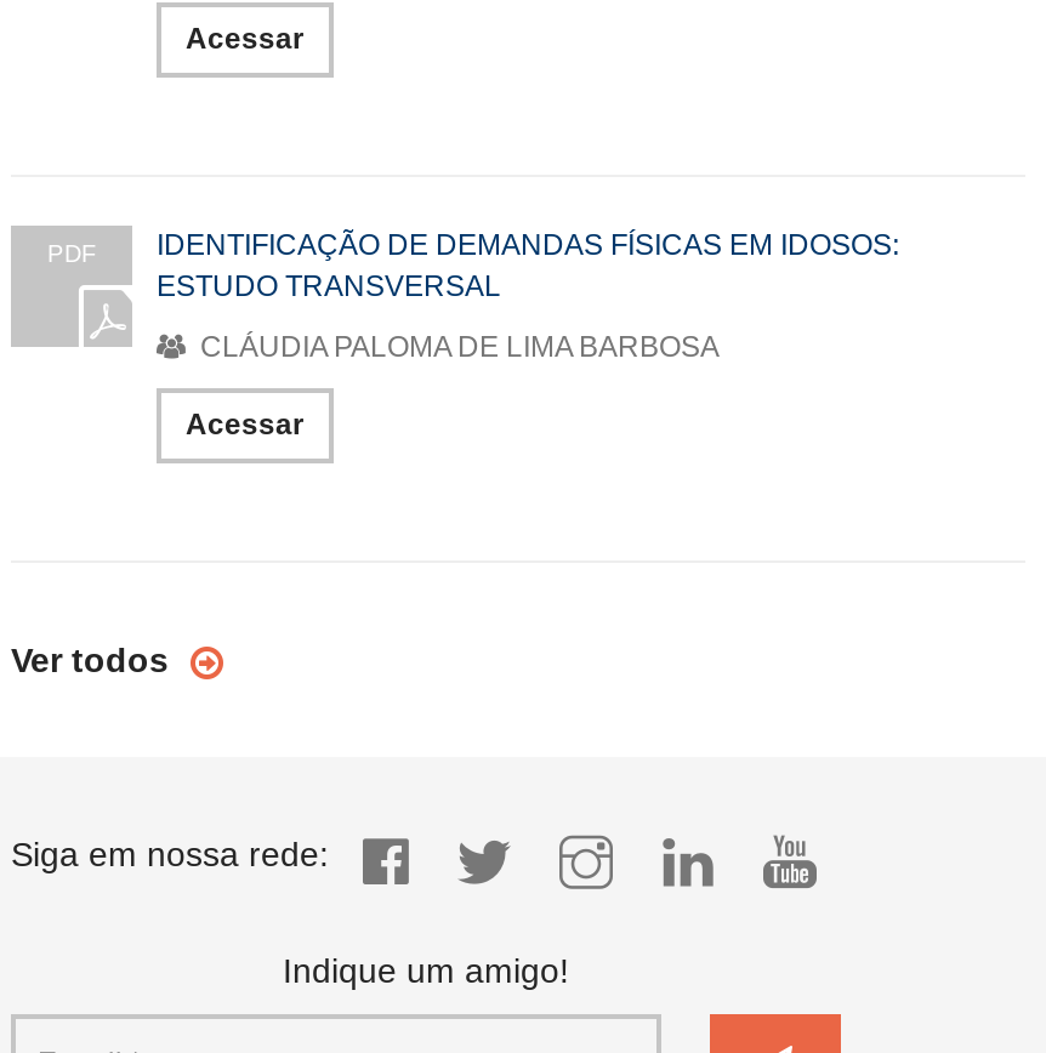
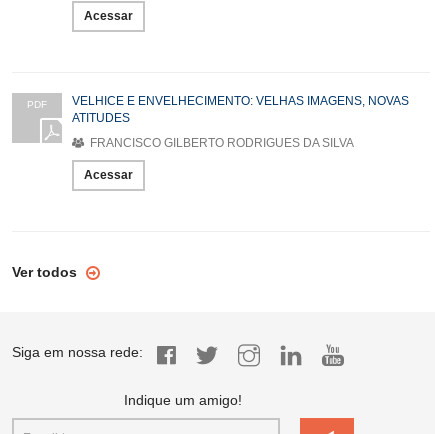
[157,228,899,303] IDENTIFICAÇÃO DE DEMANDAS FÍSICAS EM IDOSOS: | ESTUDO TRANSVERSAL -> [72,94,409,125] VELHICE E ENVELHECIMENTO: VELHAS IMAGENS, NOVAS | ATITUDES
[193,330,720,364] CLÁUDIA PALOMA DE LIMA BARBOSA -> [87,136,354,150] FRANCISCO GILBERTO RODRIGUES DA SILVA

